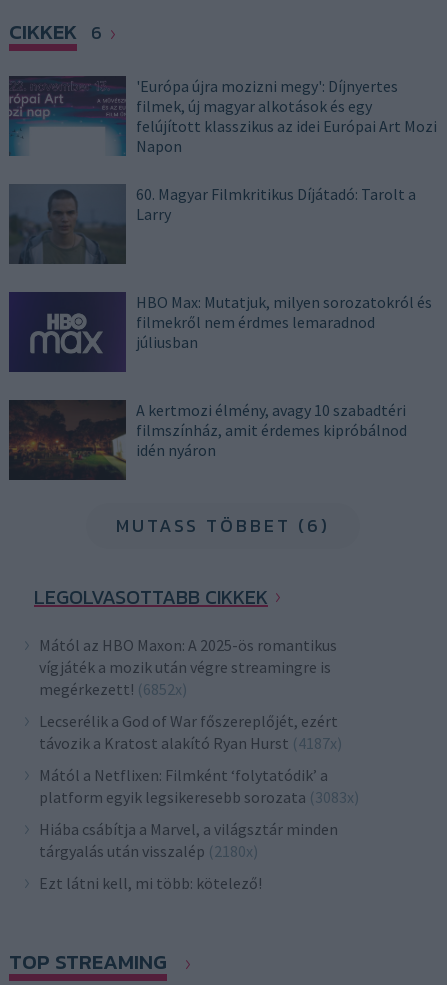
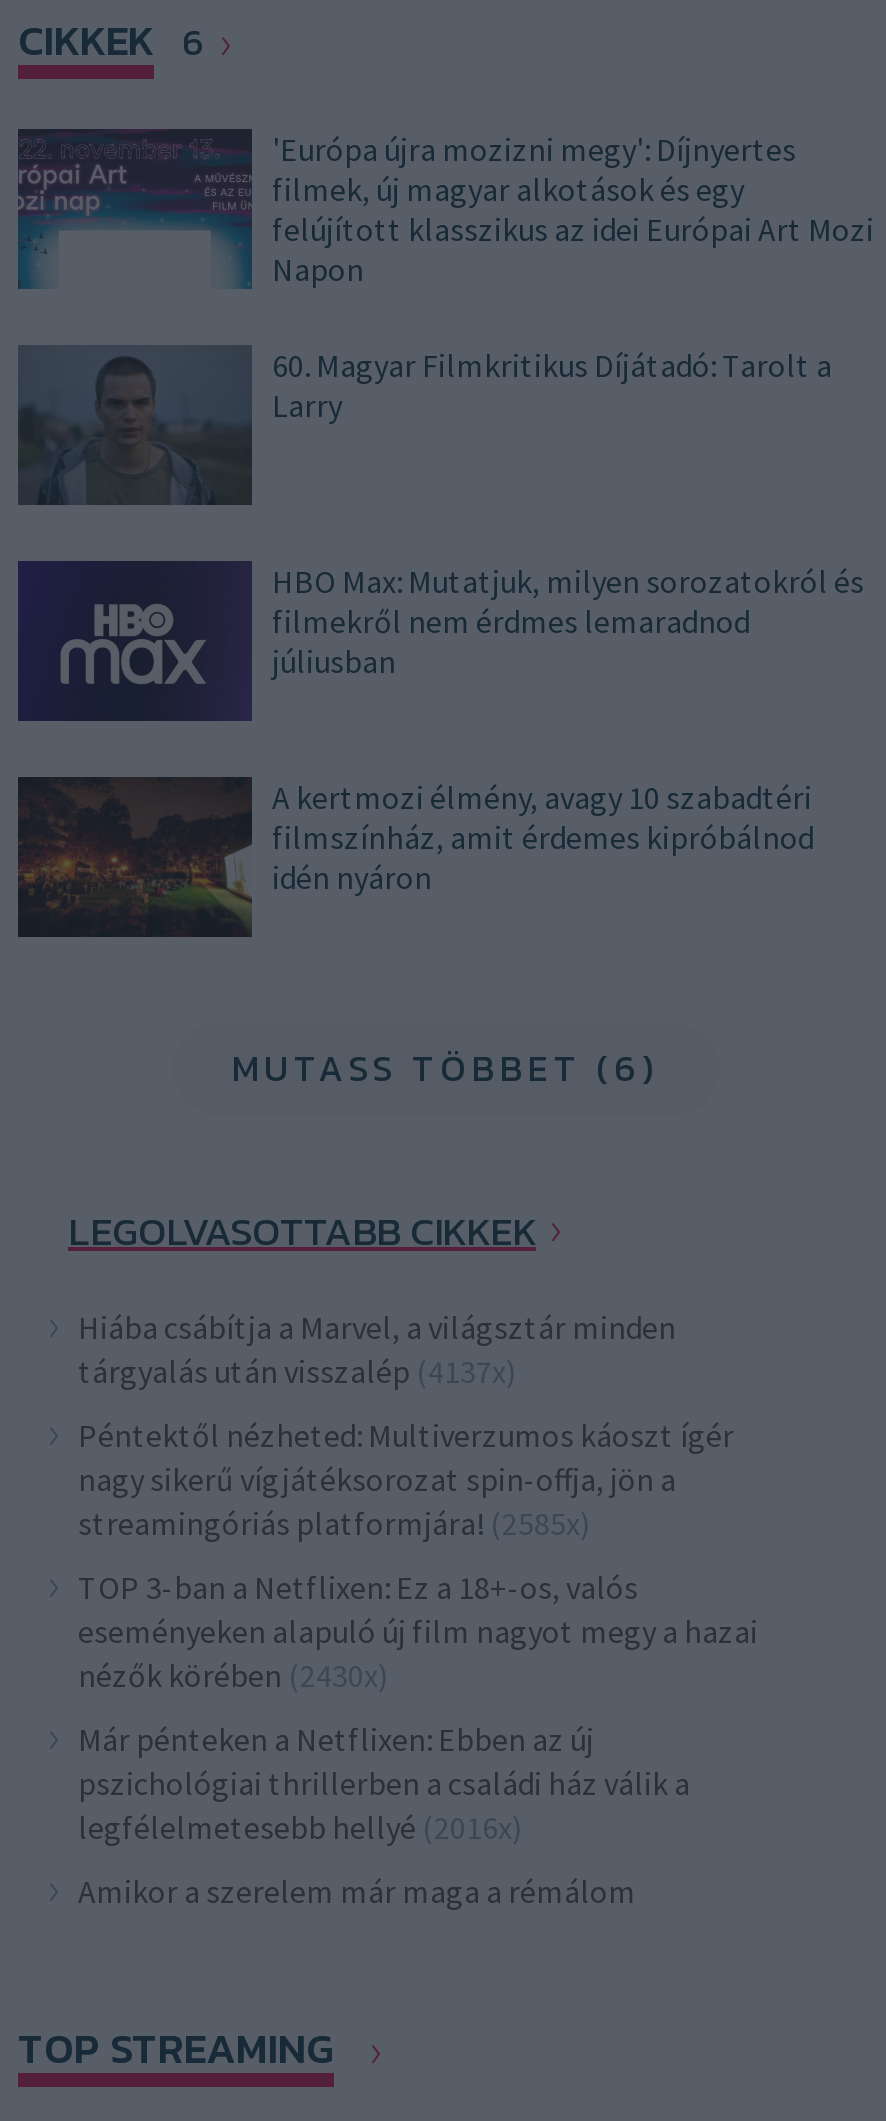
[39,635,359,807] Mától az HBO Maxon: A 2025-ös romantikus | vígjáték a mozik után végre streamingre is | megérkezett! (6852x) | Lecserélik a God of War főszereplőjét, ezért | távozik a Kratost alakító Ryan Hurst (4187x) | Mától a Netflixen: Filmként ‘folytatódik’ a | platform egyik legsikeresebb sorozata (3083x) -> none
moved [39,819,338,839] -> [78,1307,676,1347]: Hiába csábítja a Marvel, a világsztár minden
[39,841,262,893] tárgyalás után visszalép (2180x) | Ezt látni kell, mi több: kötelező! -> [78,1351,758,1911] tárgyalás után visszalép (4137x) | Péntektől nézheted: Multiverzumos káoszt ígér | nagy sikerű vígjátéksorozat spin-offja, jön a | streamingóriás platformjára! (2585x) | TOP 3-ban a Netflixen: Ez a 18+-os, valós | eseményeken alapuló új film nagyot megy a hazai | nézők körében (2430x) | Már pénteken a Netflixen: Ebben az új | pszichológiai thrillerben a családi ház válik a | legfélelmetesebb hellyé (2016x) | Amikor a szerelem már maga a rémálom

